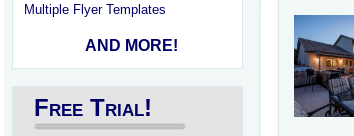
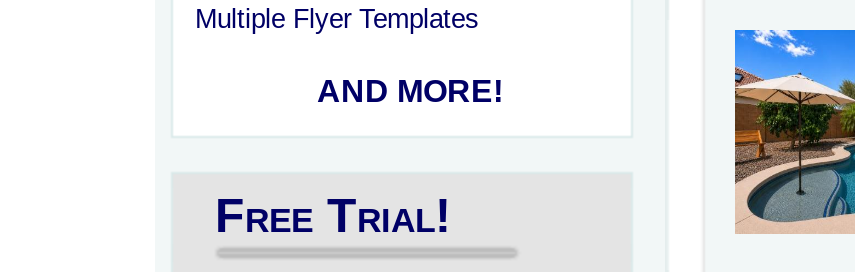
[293,14,351,118] [image] -> [733,30,849,234] [image]

